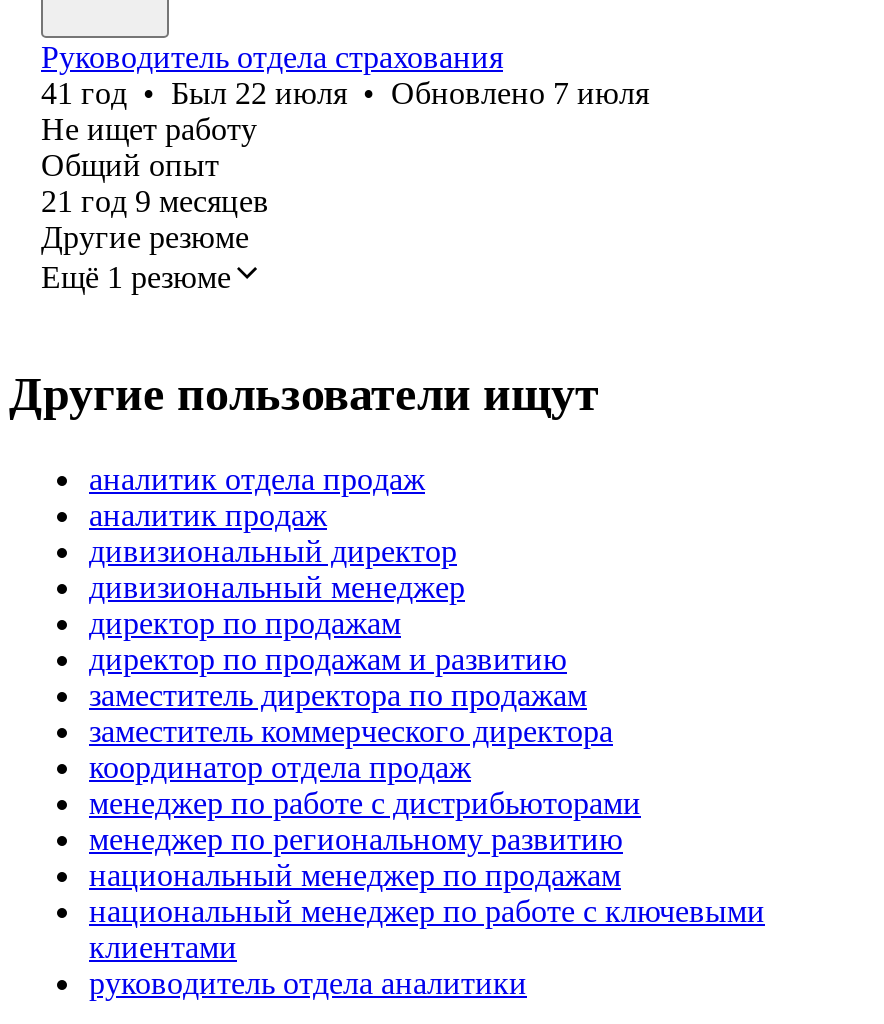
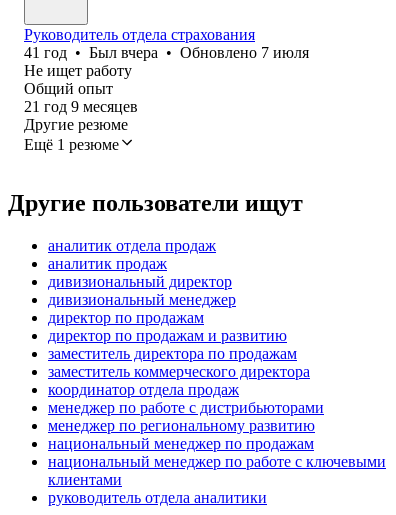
[41,76,649,110] 41 год • Был 22 июля • Обновлено 7 июля -> [24,44,309,61] 41 год • Был вчера • Обновлено 7 июля

